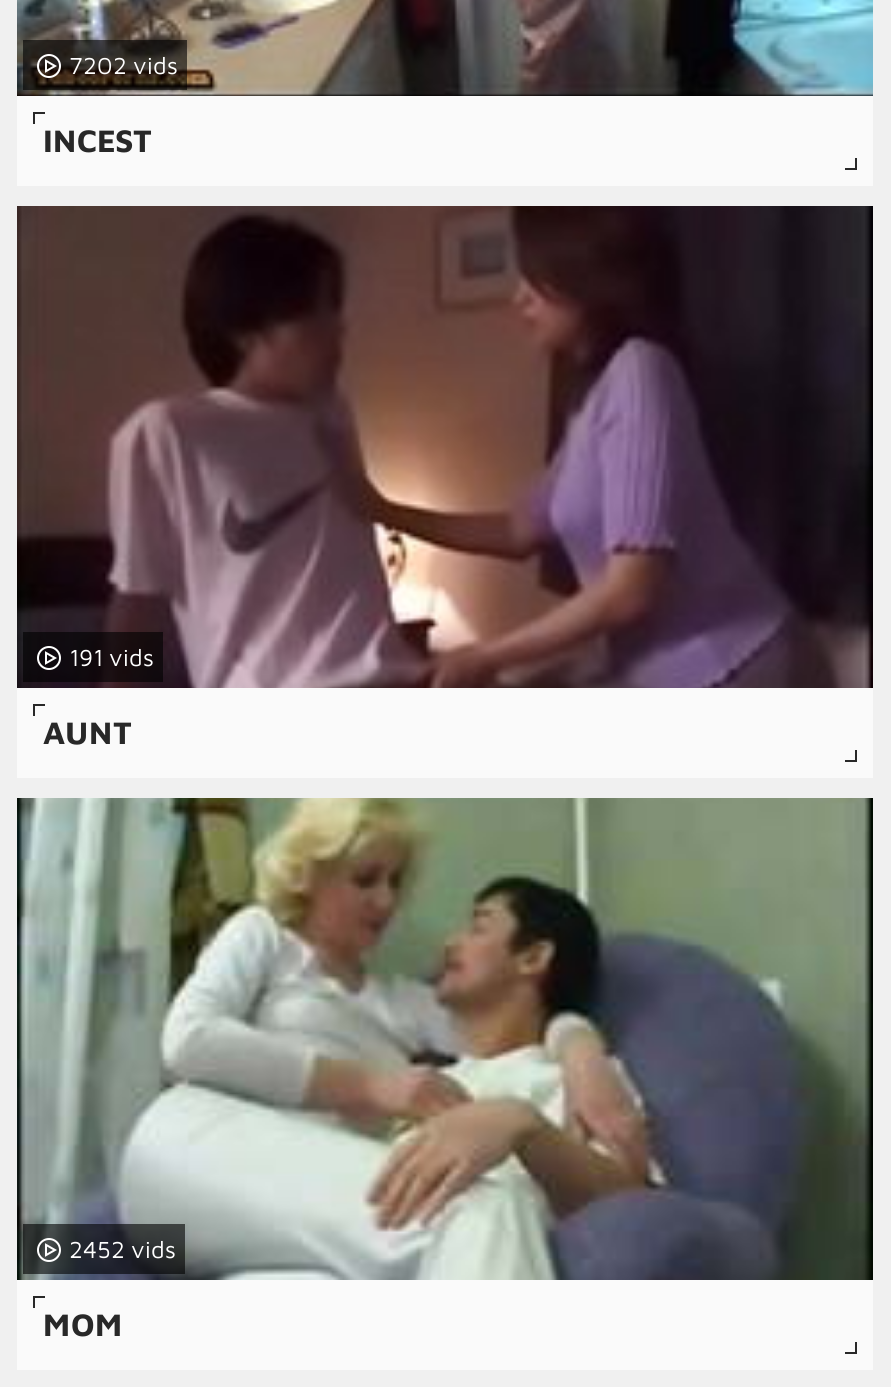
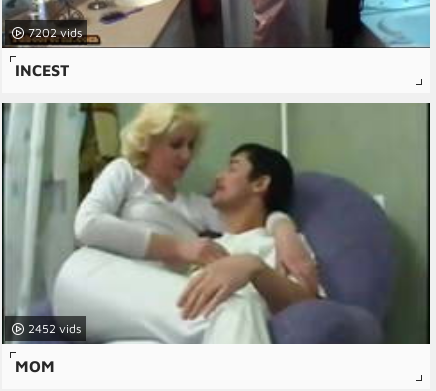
[17,204,871,690] [image] | 191 -> none
[43,714,131,750] AUNT -> none

